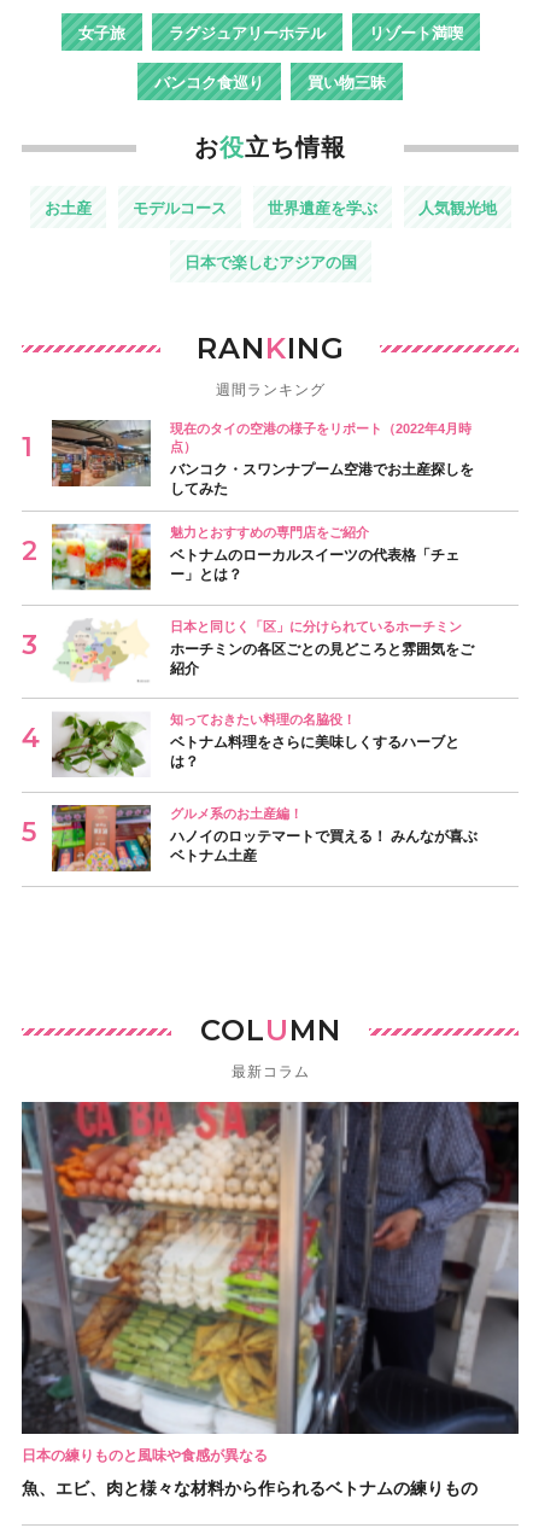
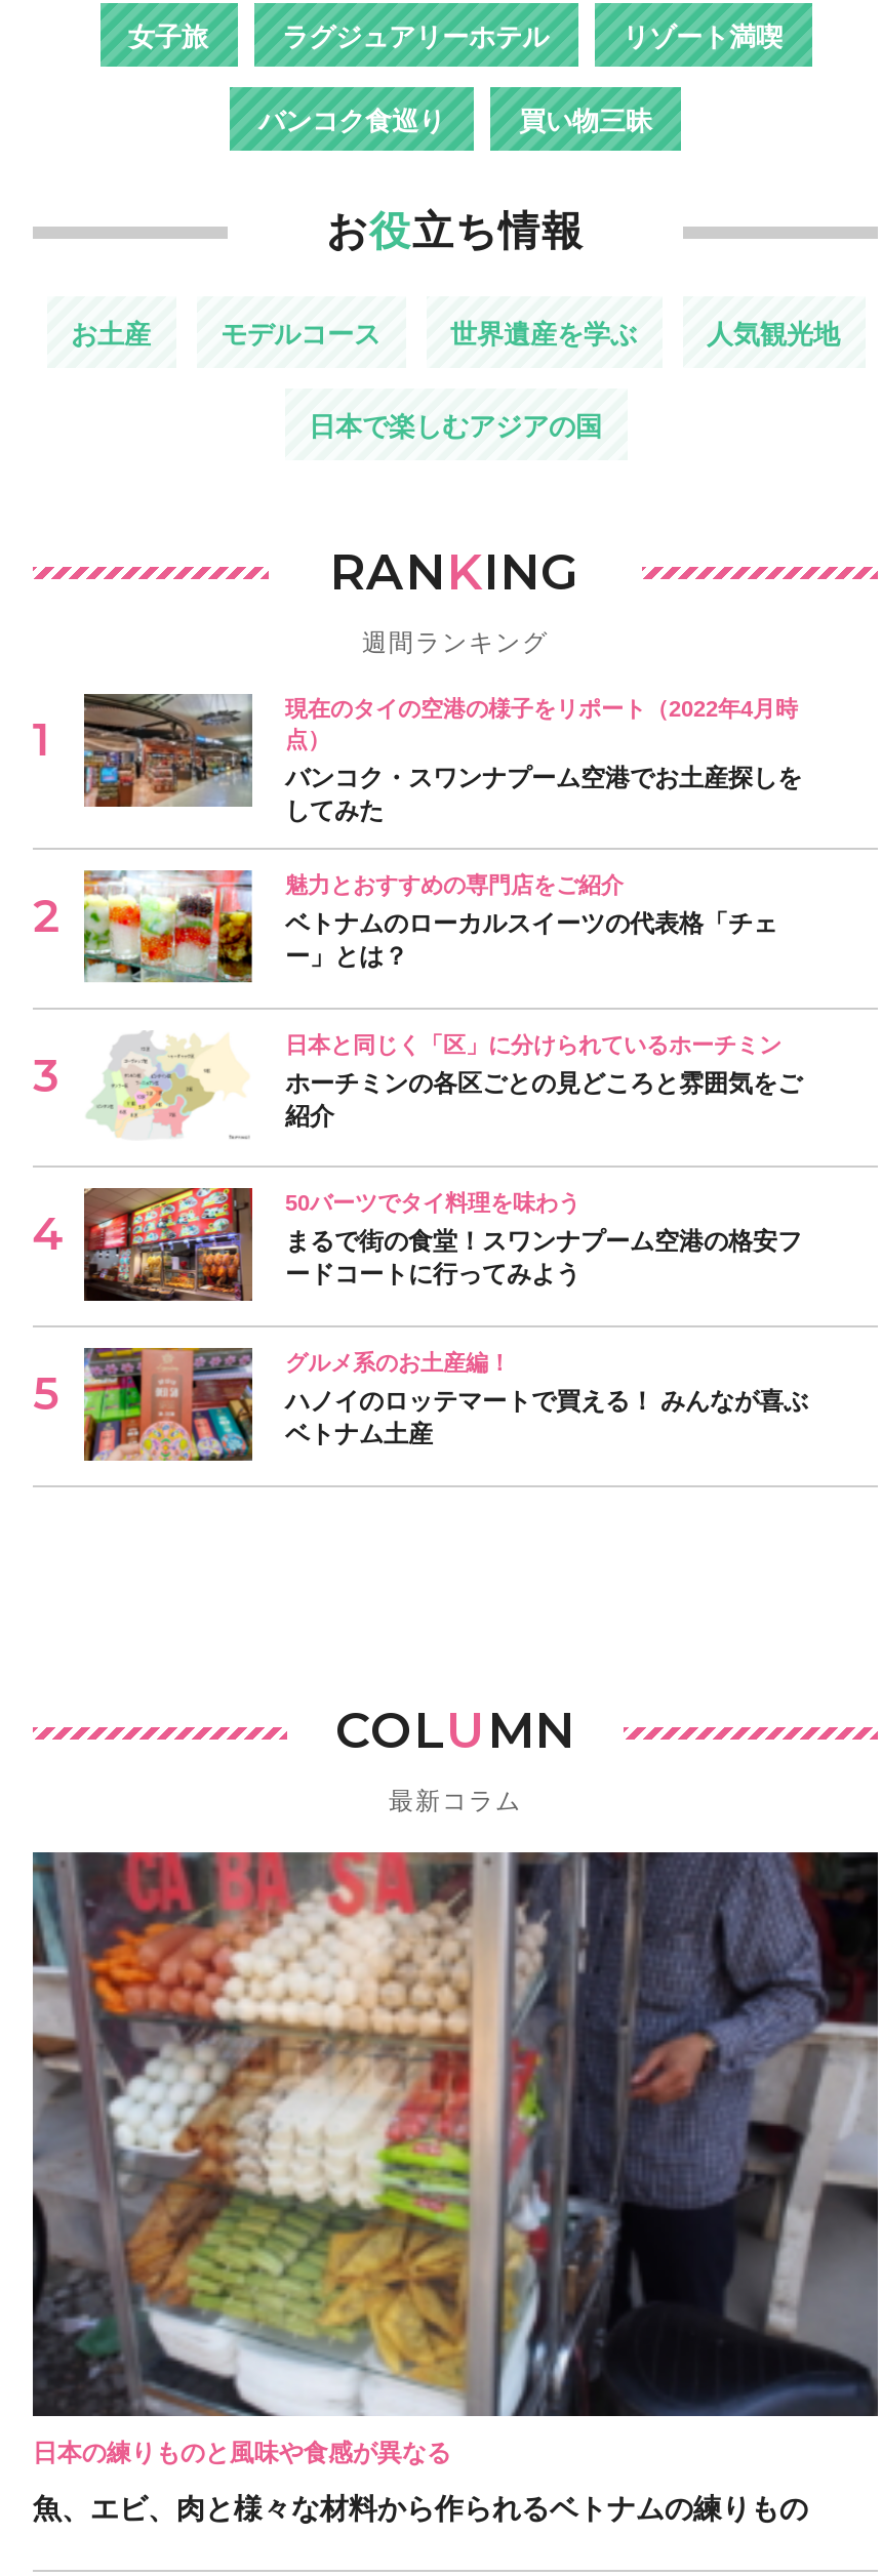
[52,711,459,777] [image] | 知っておきたい料理の名脇役！ | ベトナム料理をさらに美味しくするハーブと | は？ -> [82,1186,802,1303] [image] | 50バーツでタイ料理を味わう | まるで街の食堂！スワンナプーム空港の格安フ | ードコートに行ってみよう

